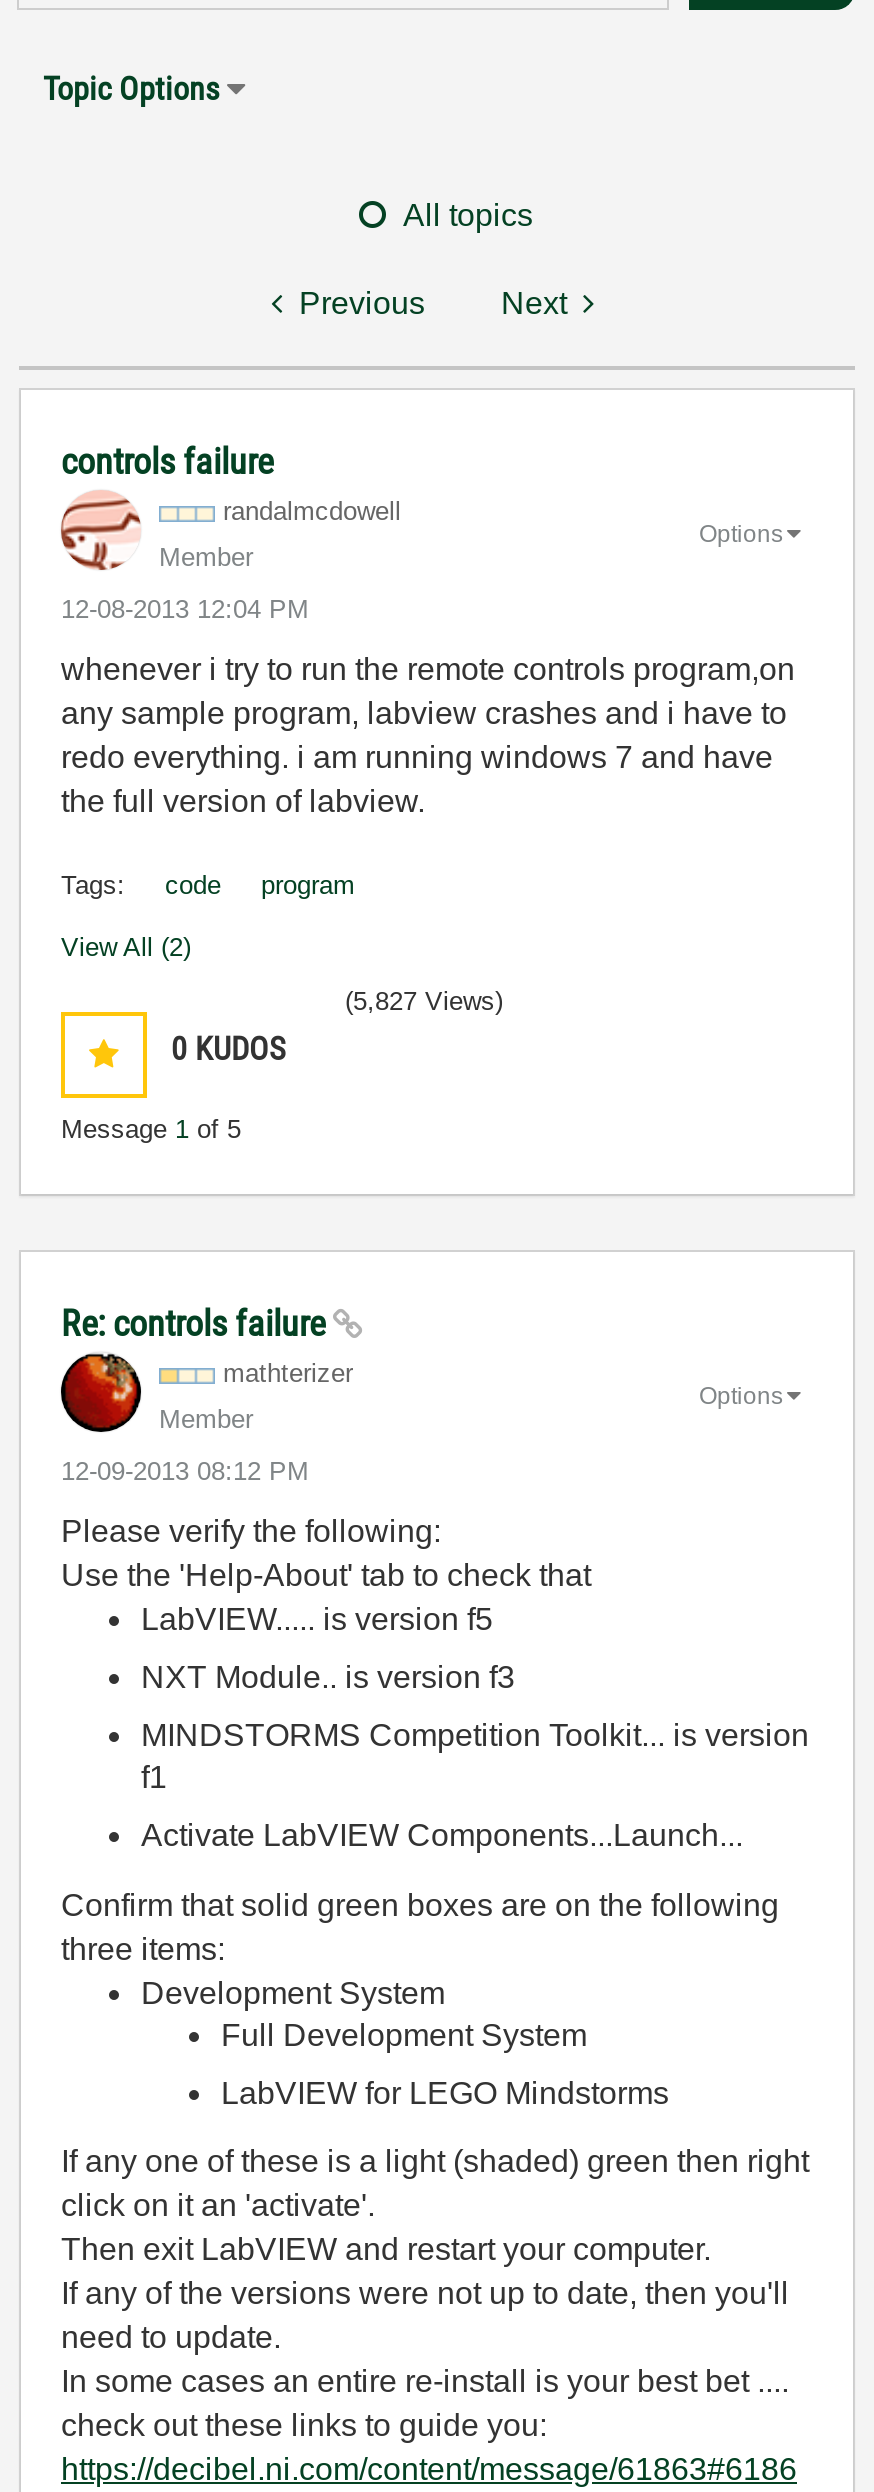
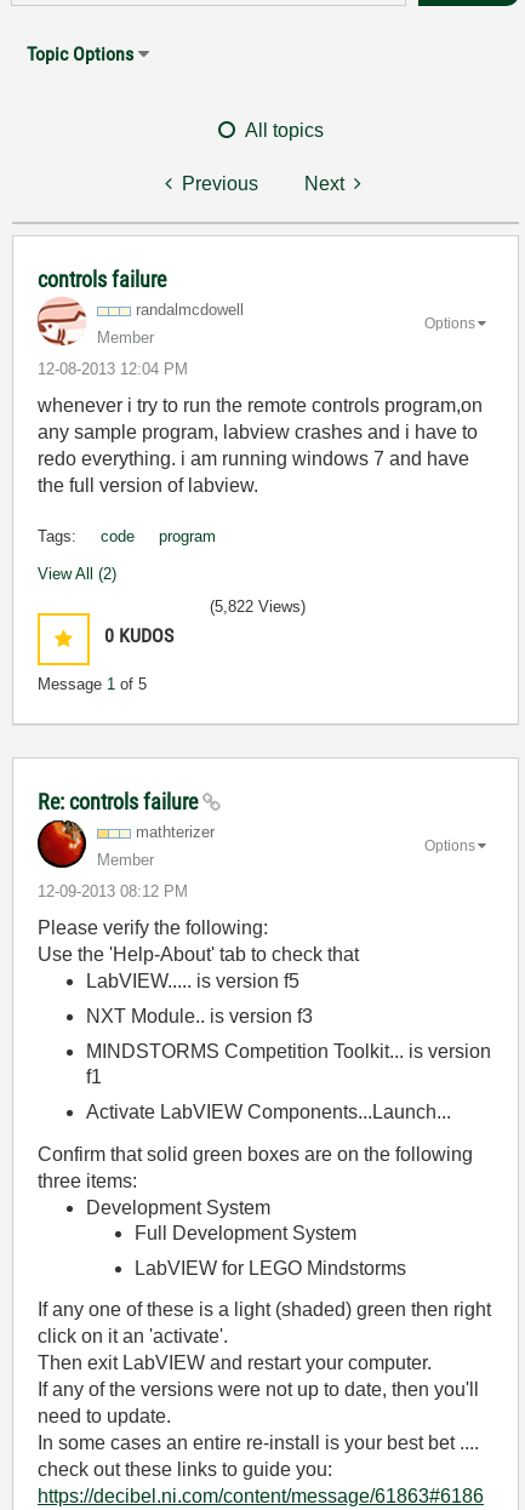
[345,986,503,1016] (5,827 Views) -> [210,597,306,616] (5,822 Views)

